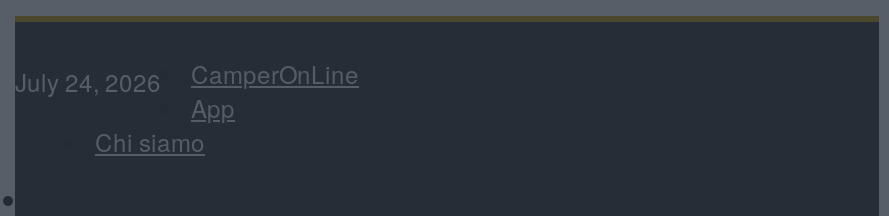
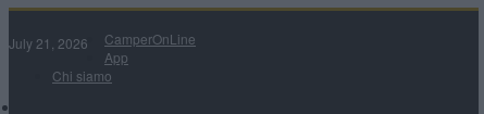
[15,56,359,98] July 24, 2026 CamperOnLine -> [9,29,196,52] July 21, 2026 CamperOnLine

